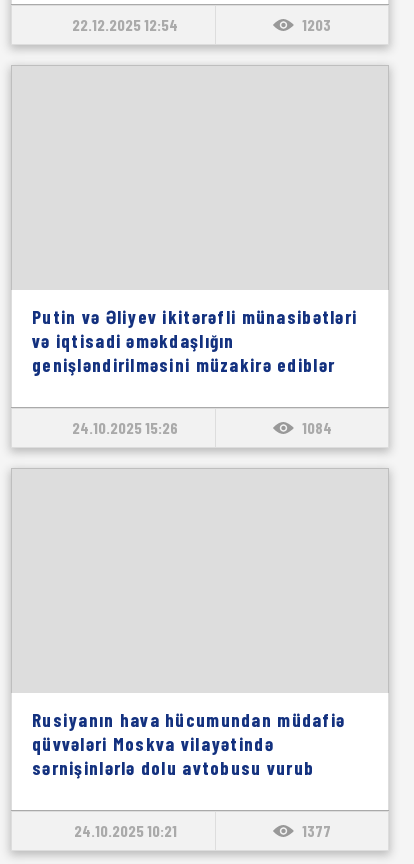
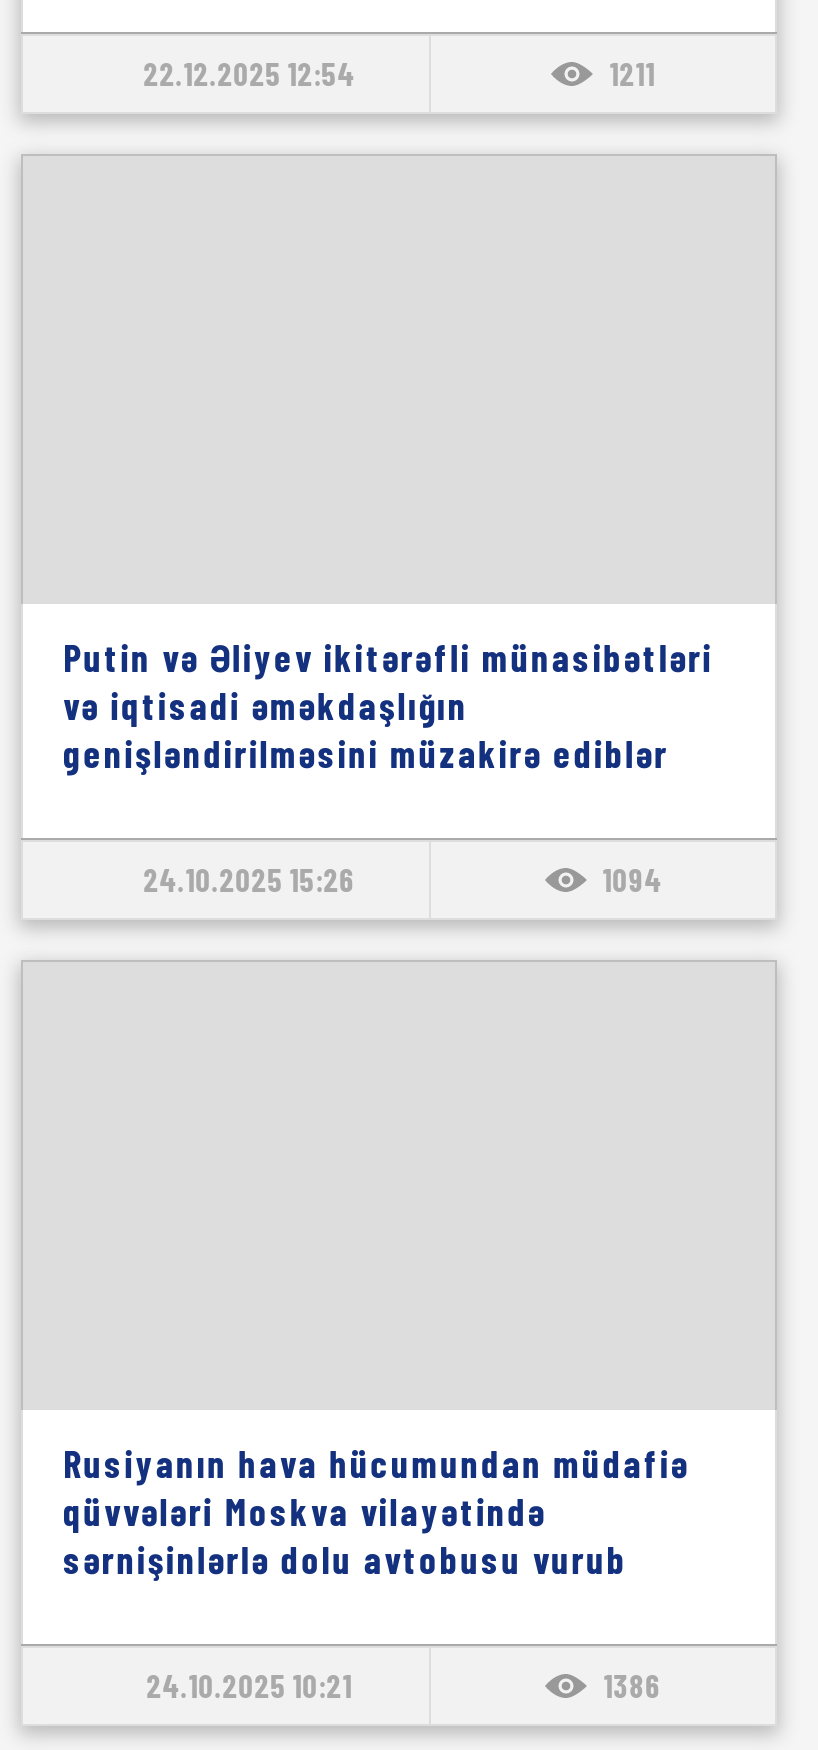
[302,15,331,34] 1203 -> [609,54,655,92] 1211
[302,418,332,437] 1084 -> [602,860,662,898] 1094
[302,821,331,840] 1377 -> [603,1666,661,1704] 1386

